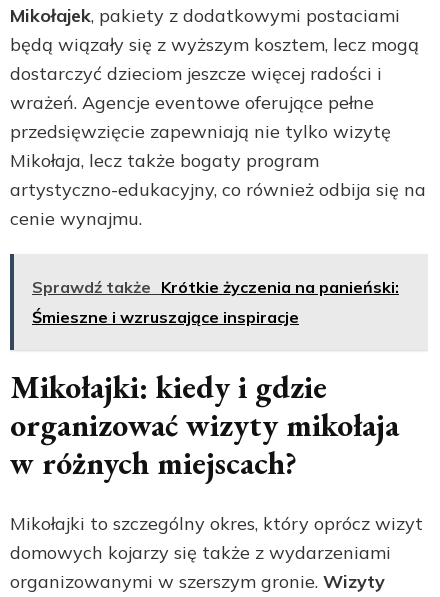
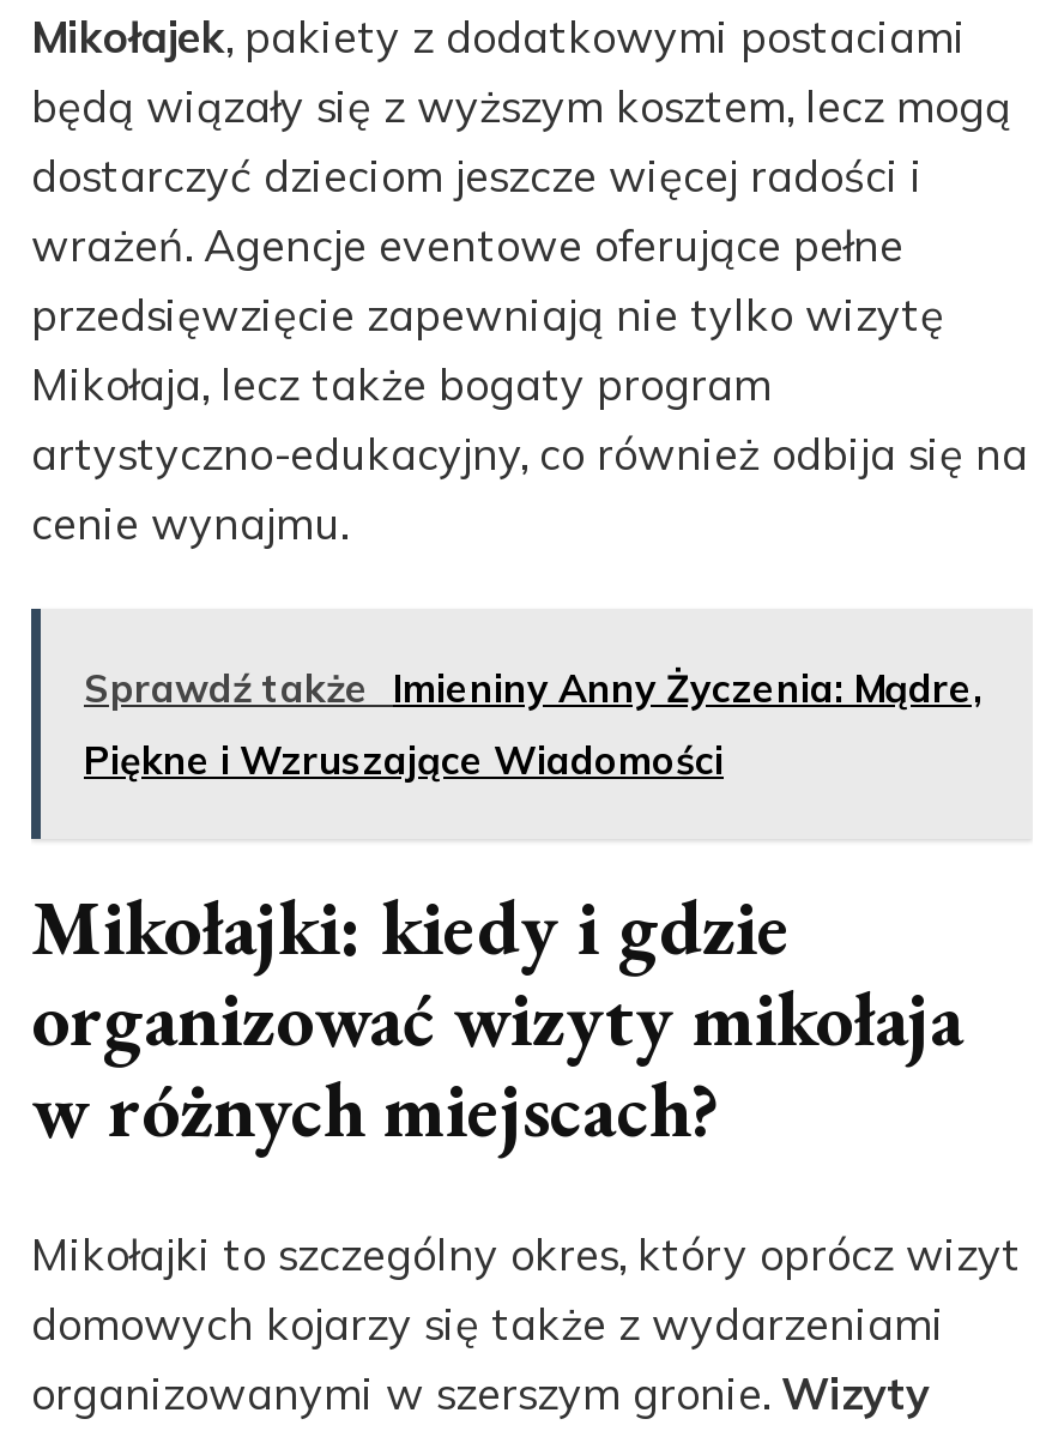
[32,277,399,297] Sprawdź także Krótkie życzenia na panieński: -> [84,664,982,712] Sprawdź także Imieniny Anny Życzenia: Mądre,
[32,307,299,327] Śmieszne i wzruszające inspiracje -> [84,736,724,784] Piękne i Wzruszające Wiadomości

